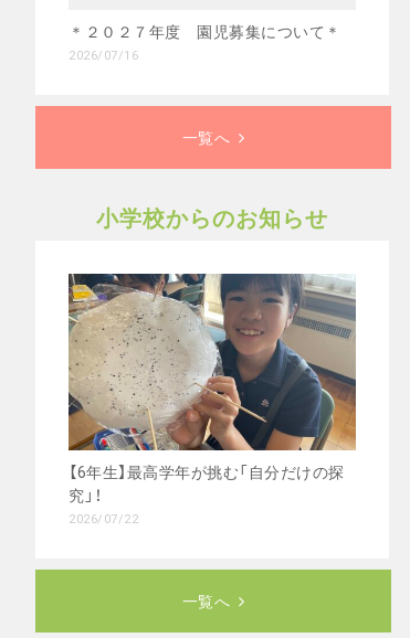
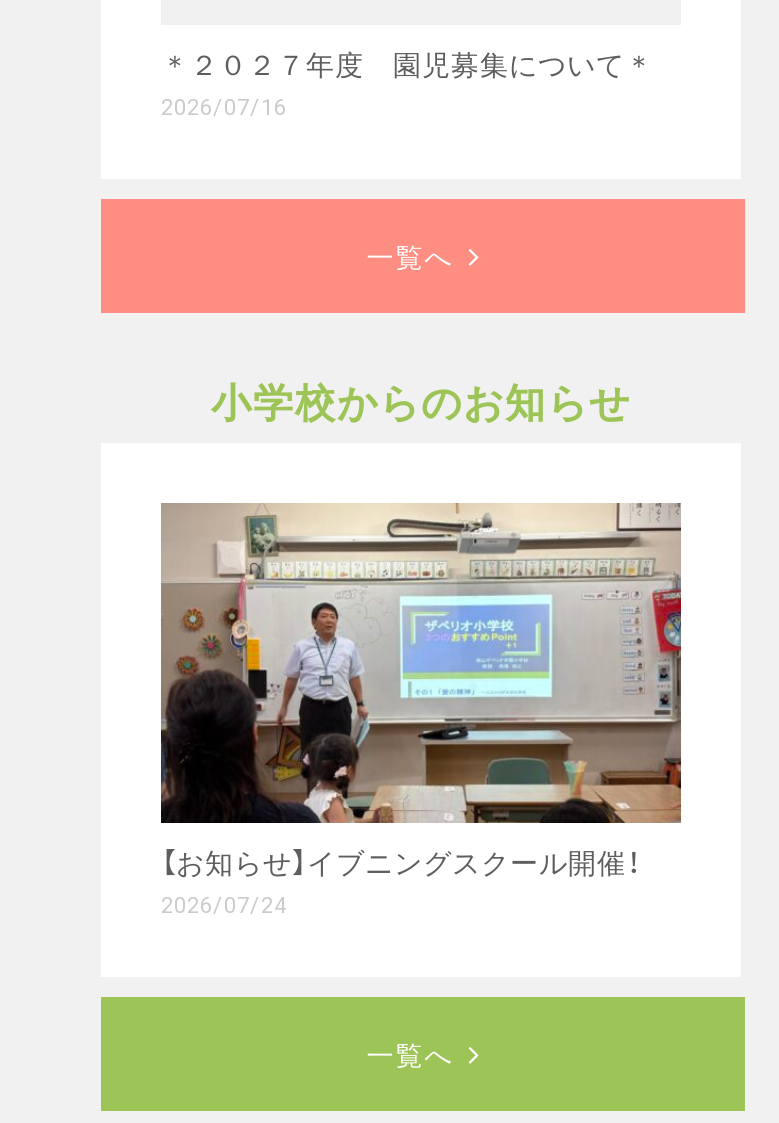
[67,273,356,527] [image] | 【6年生】最高学年が挑む「自分だけの探 | 究」！ | 2026/07/22 -> [159,503,683,919] [image] | 【お知らせ】イブニングスクール開催！ | 2026/07/24

